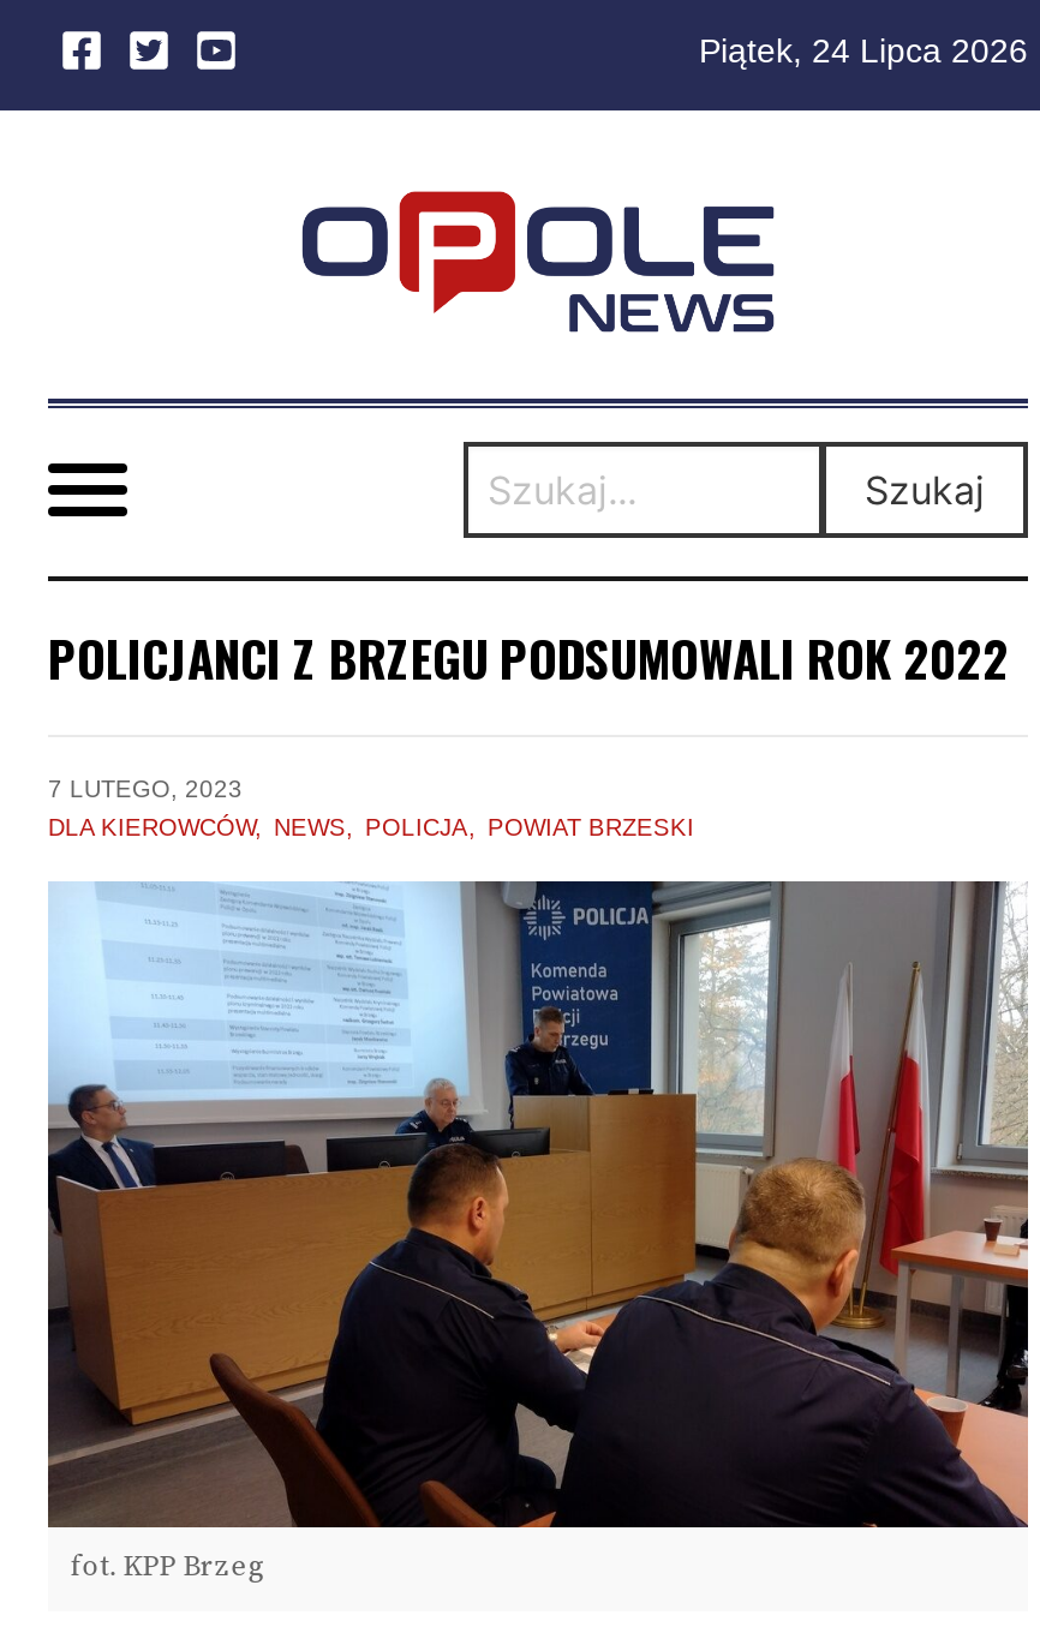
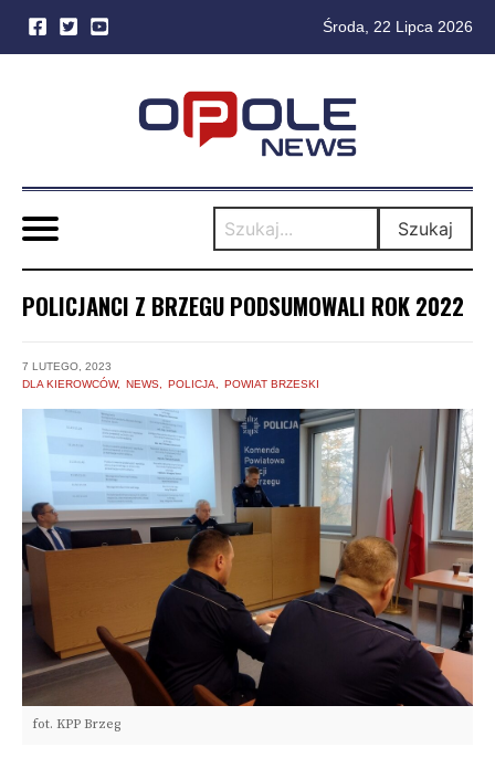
[699,31,1028,70] Piątek, 24 Lipca 2026 -> [323,18,473,35] Środa, 22 Lipca 2026

